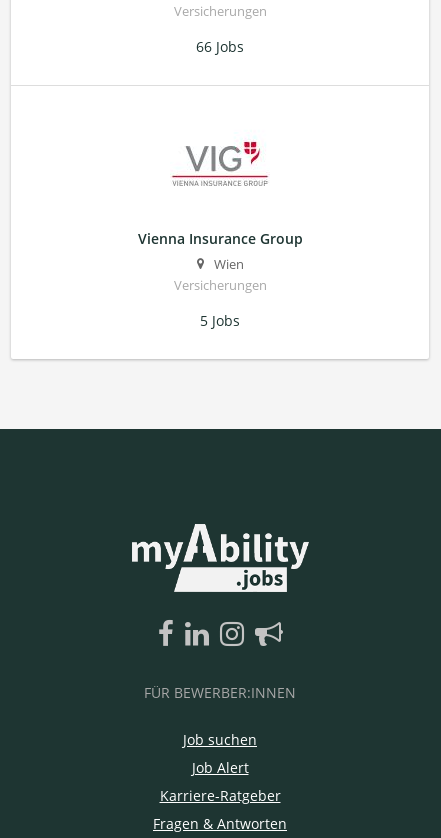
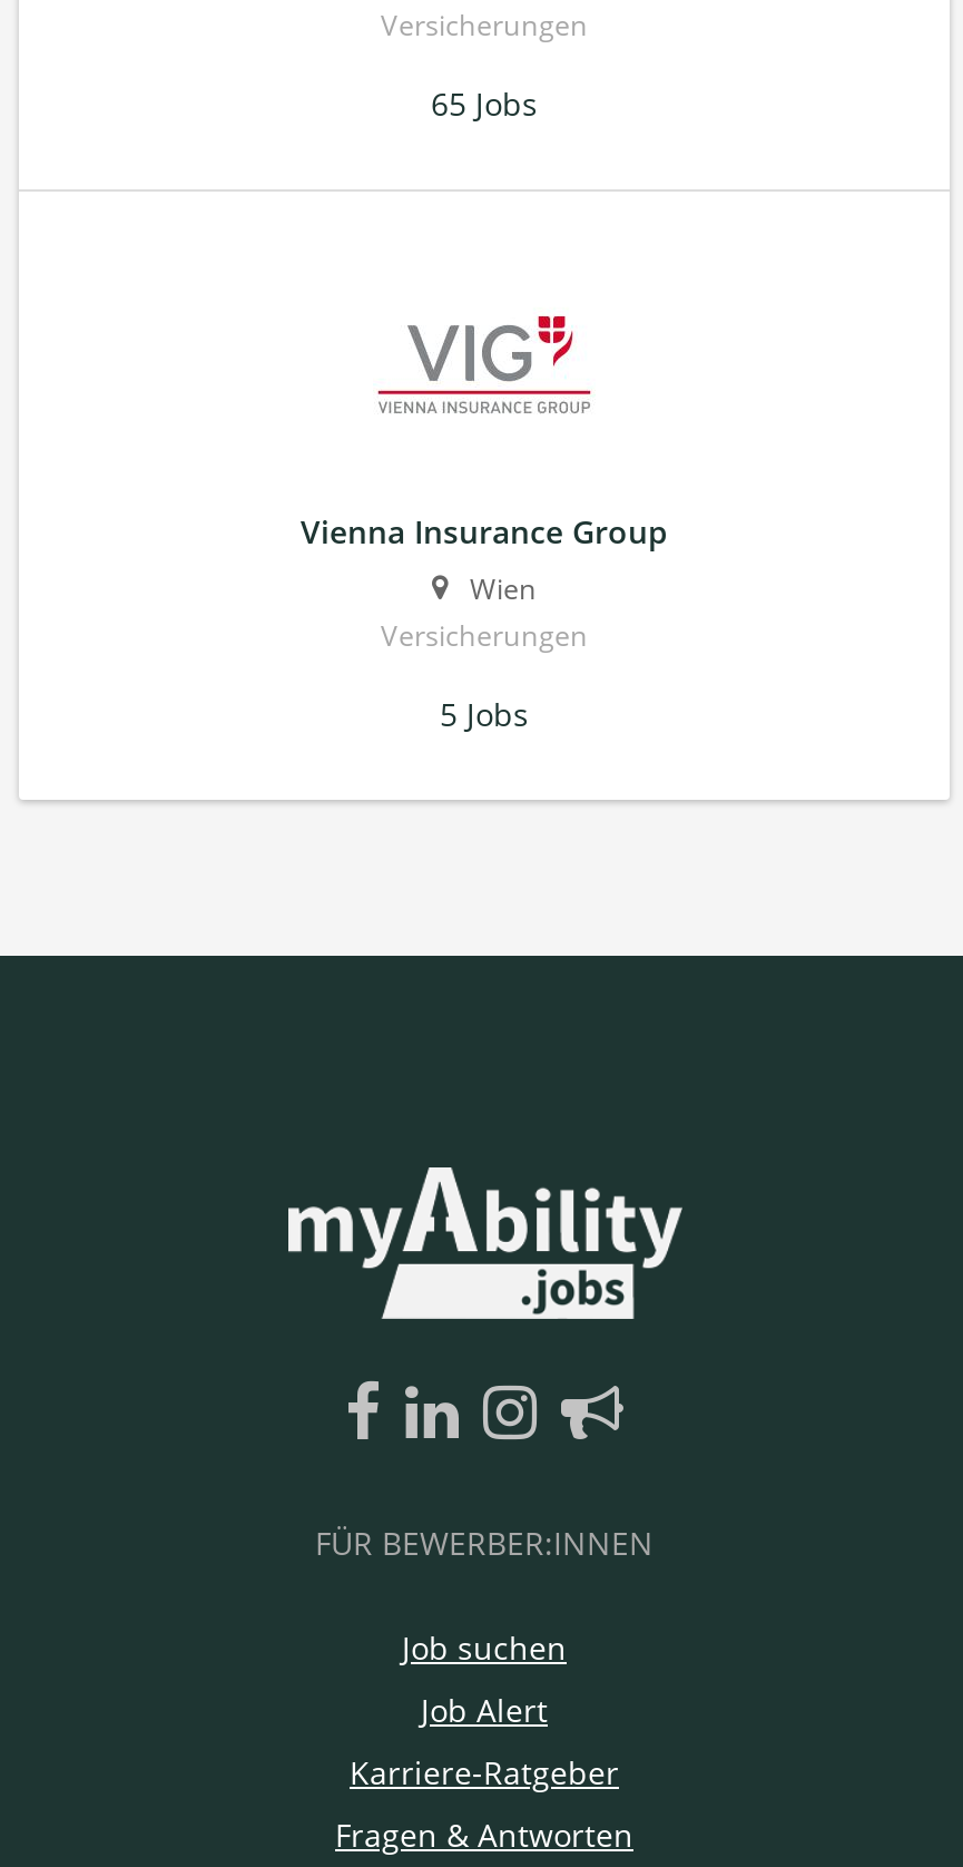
[196,37,244,56] 66 Jobs -> [431,83,538,125] 65 Jobs

